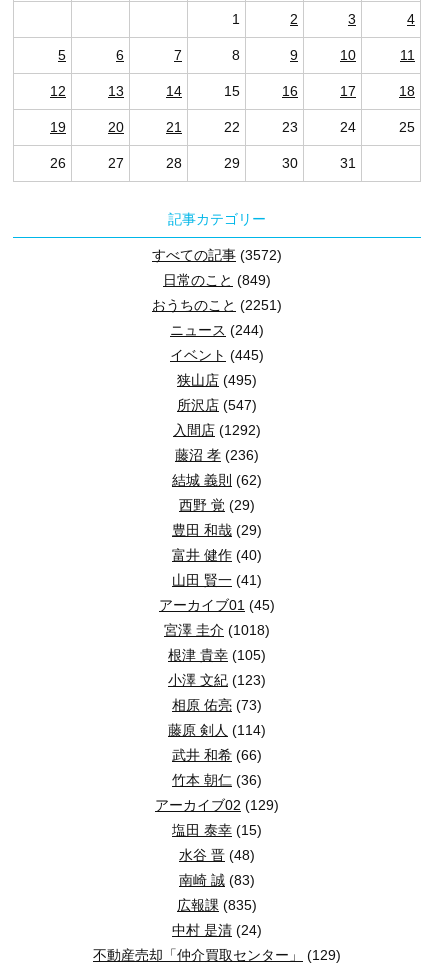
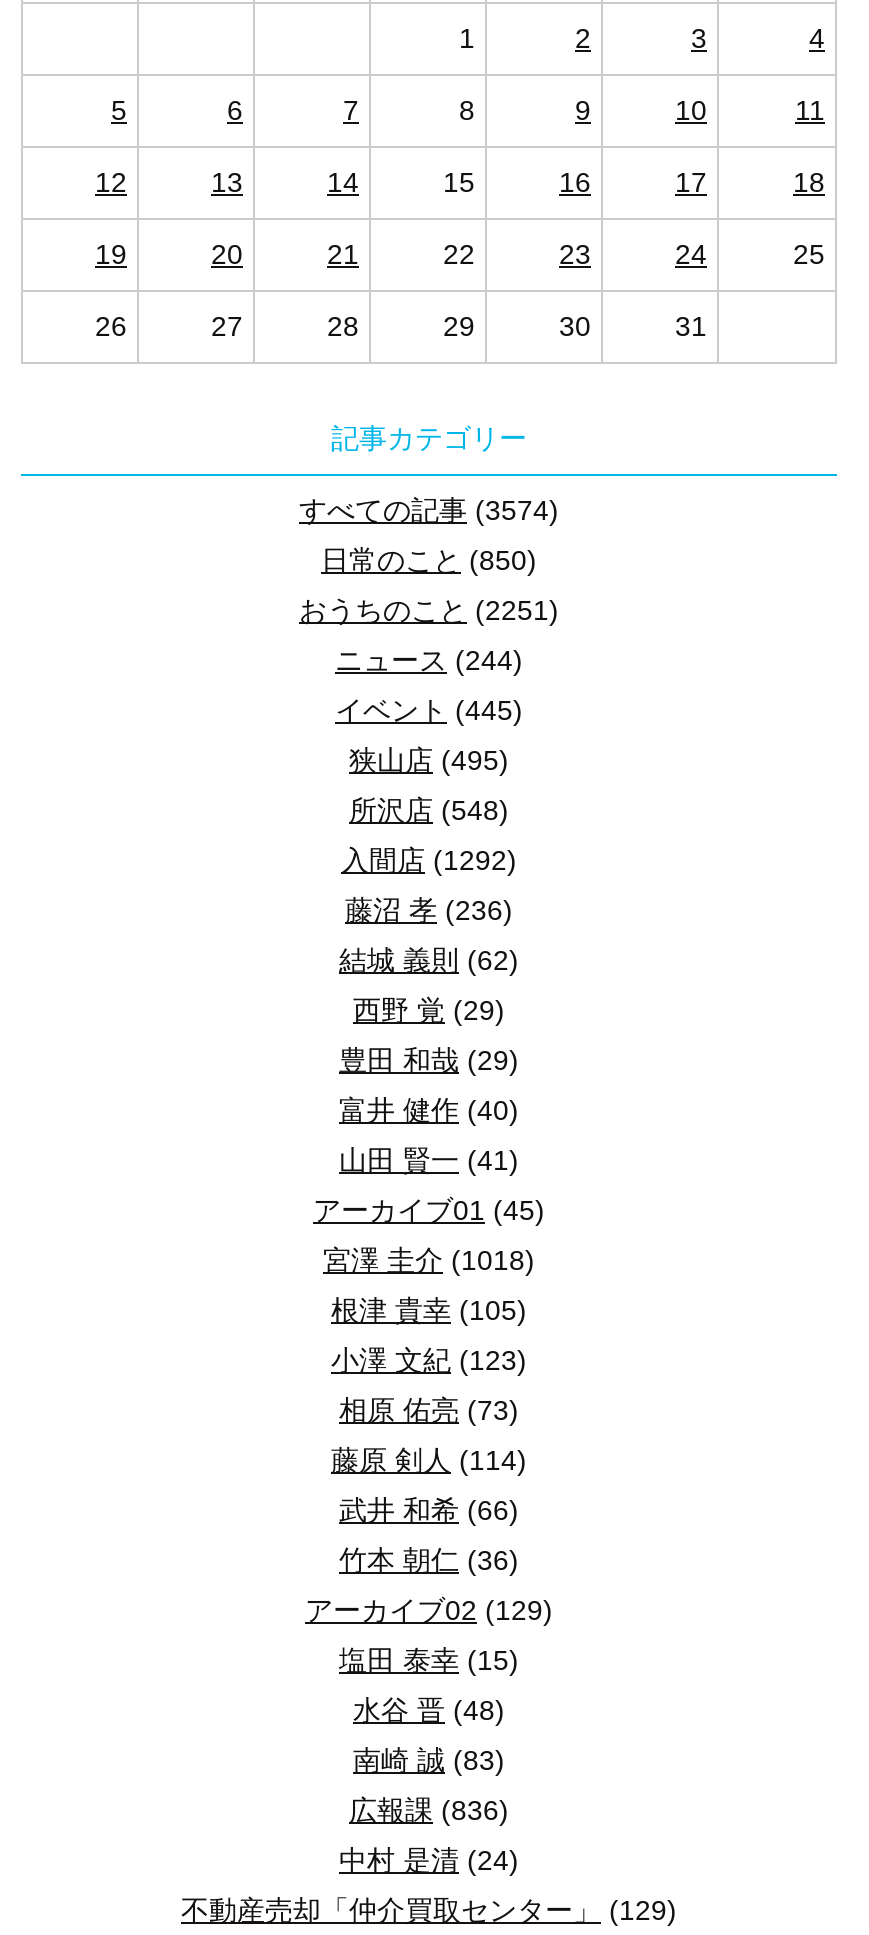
[152,247,282,263] すべての記事(3572) -> [299,493,559,525] すべての記事(3574)
[163,272,271,288] 日常のこと(849) -> [321,543,537,575] 日常のこと(850)
[177,397,257,413] 所沢店(547) -> [349,793,509,825] 所沢店(548)
[177,897,257,913] 広報課(835) -> [349,1793,509,1825] 広報課(836)

